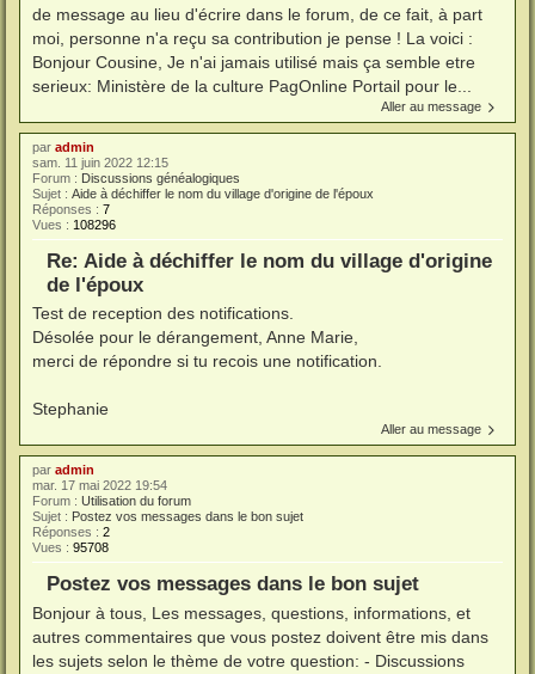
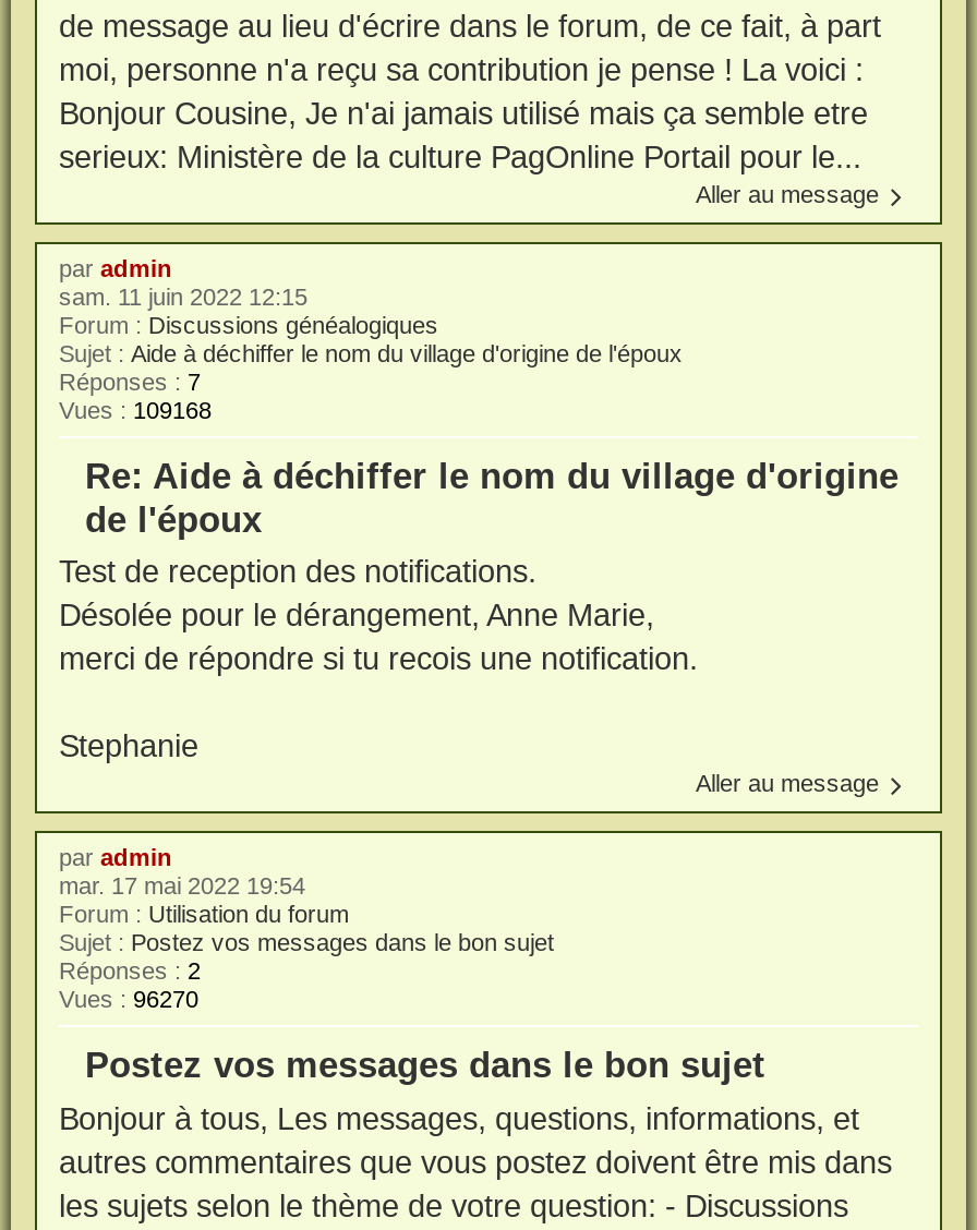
[32,217,116,231] Vues : 108296 -> [59,396,212,422] Vues : 109168
[32,541,109,555] Vues : 95708 -> [59,987,198,1013] Vues : 96270

